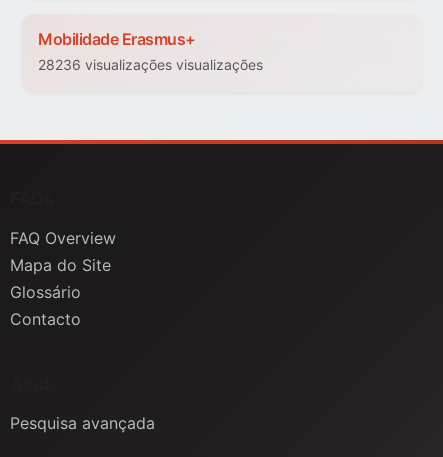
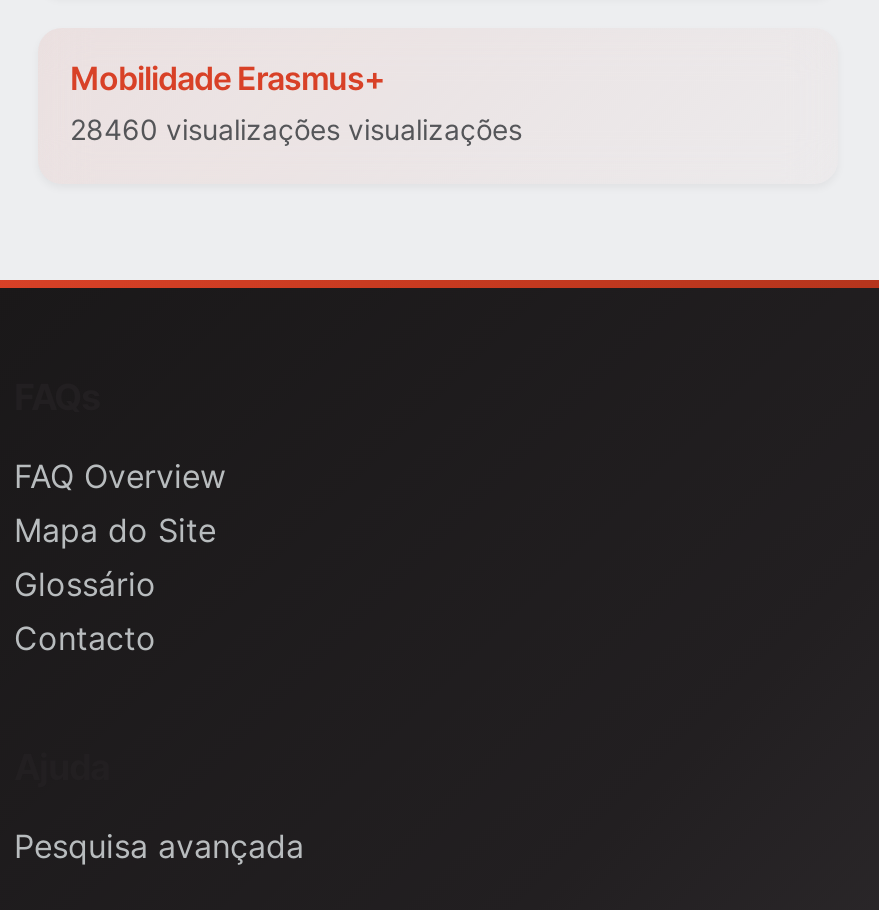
[38,56,263,73] 28236 visualizações visualizações -> [70,113,522,147] 28460 visualizações visualizações

